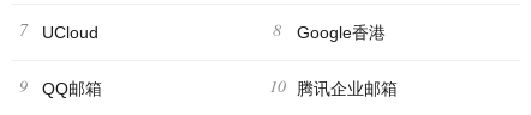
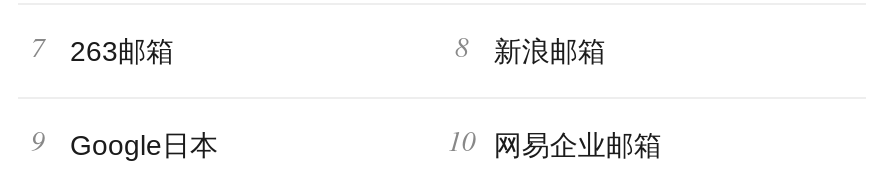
[42,23,99,42] UCloud -> [70,35,174,67] 263邮箱
[297,23,386,42] Google香港 -> [494,35,606,67] 新浪邮箱
[42,74,398,98] QQ邮箱 | 10 腾讯企业邮箱 -> [70,121,662,161] Google日本 | 10 网易企业邮箱

